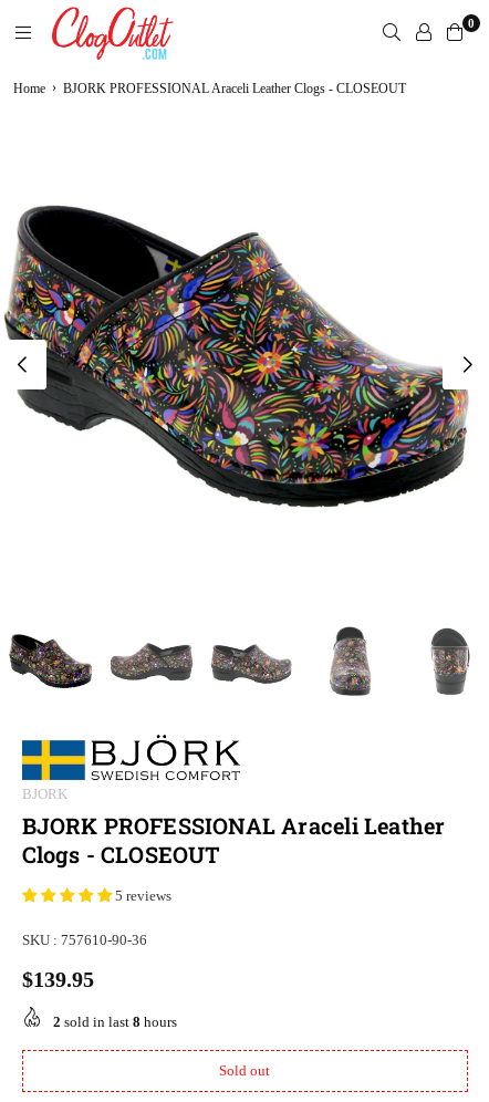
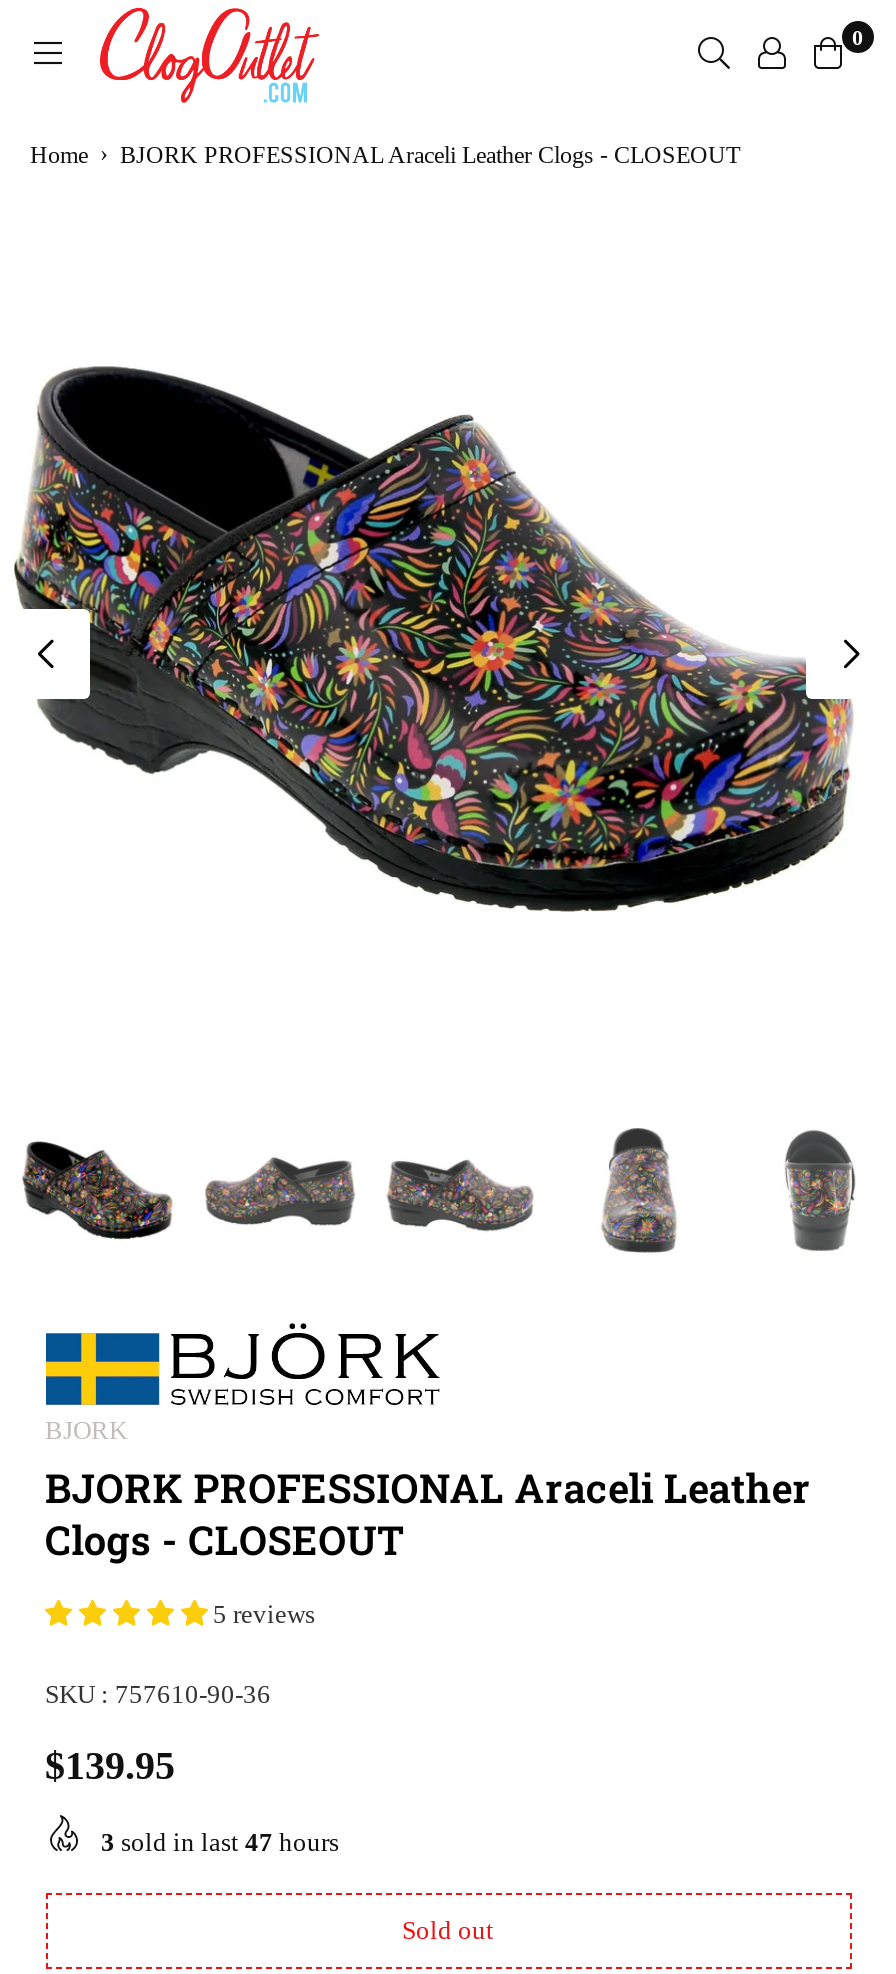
[53,1013,176,1030] 2 sold in last 8 hours -> [101,1826,339,1856] 3 sold in last 47 hours

